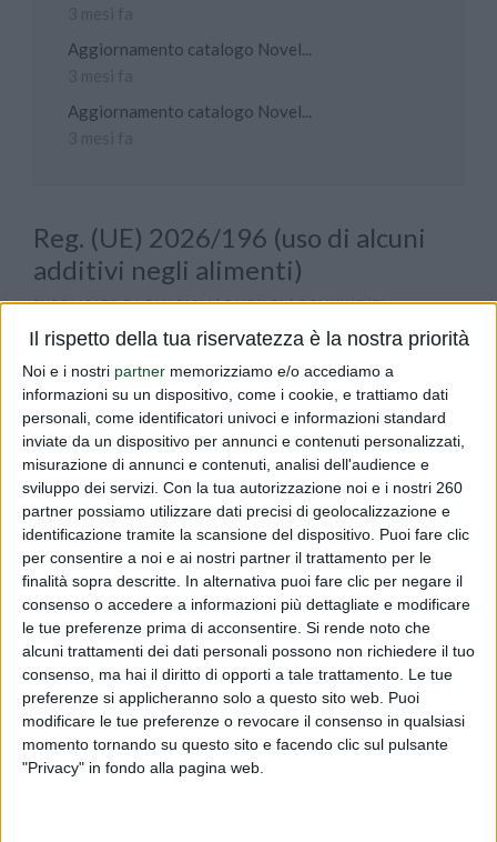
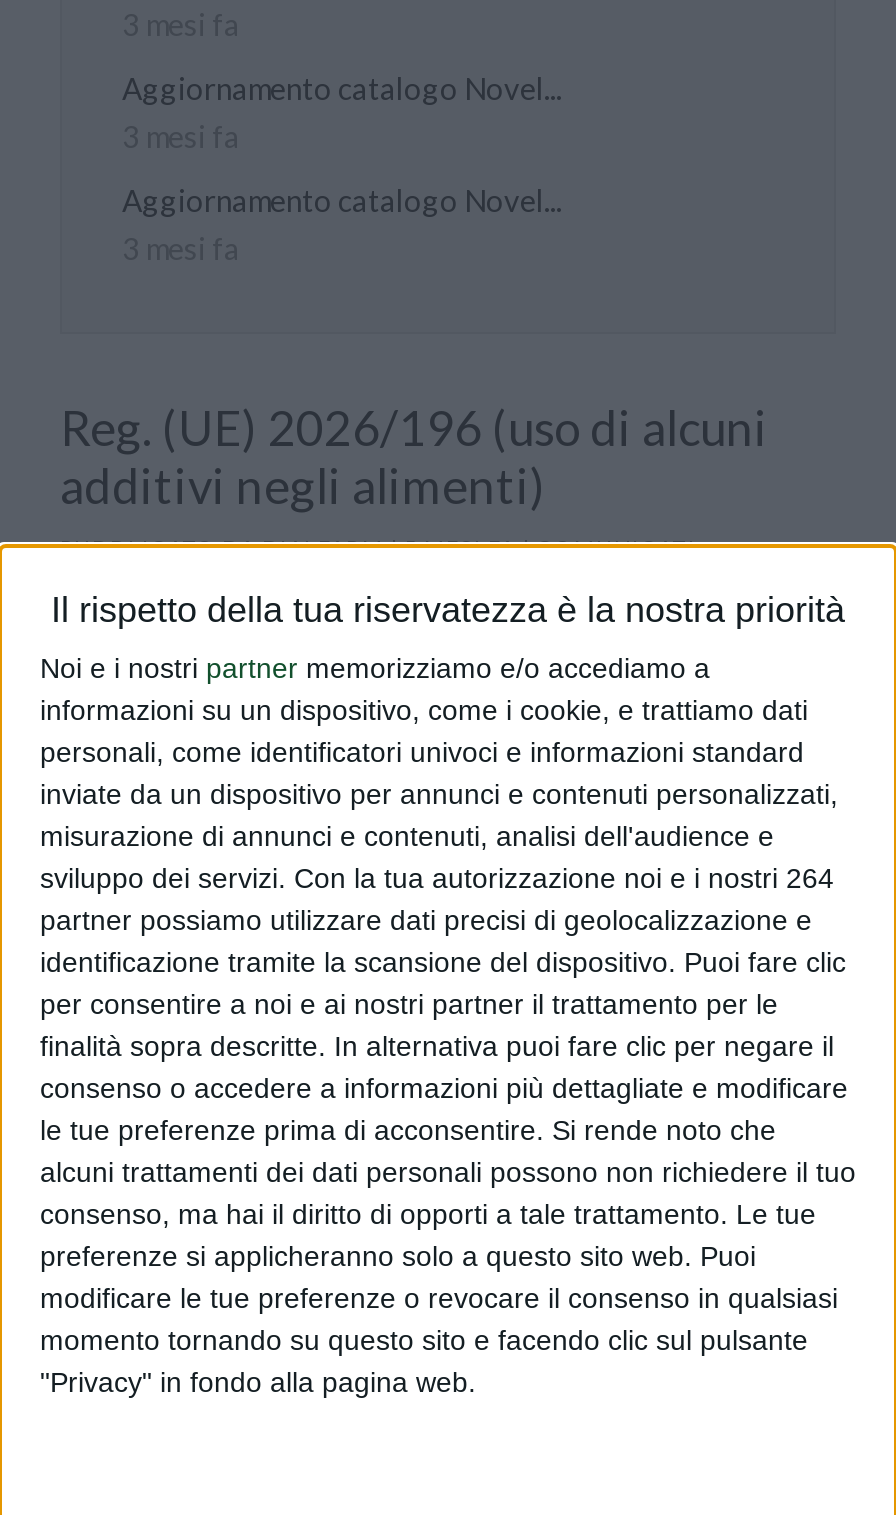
[22,478,463,496] sviluppo dei servizi. Con la tua autorizzazione noi e i nostri 260 -> [40,861,834,893] sviluppo dei servizi. Con la tua autorizzazione noi e i nostri 264

